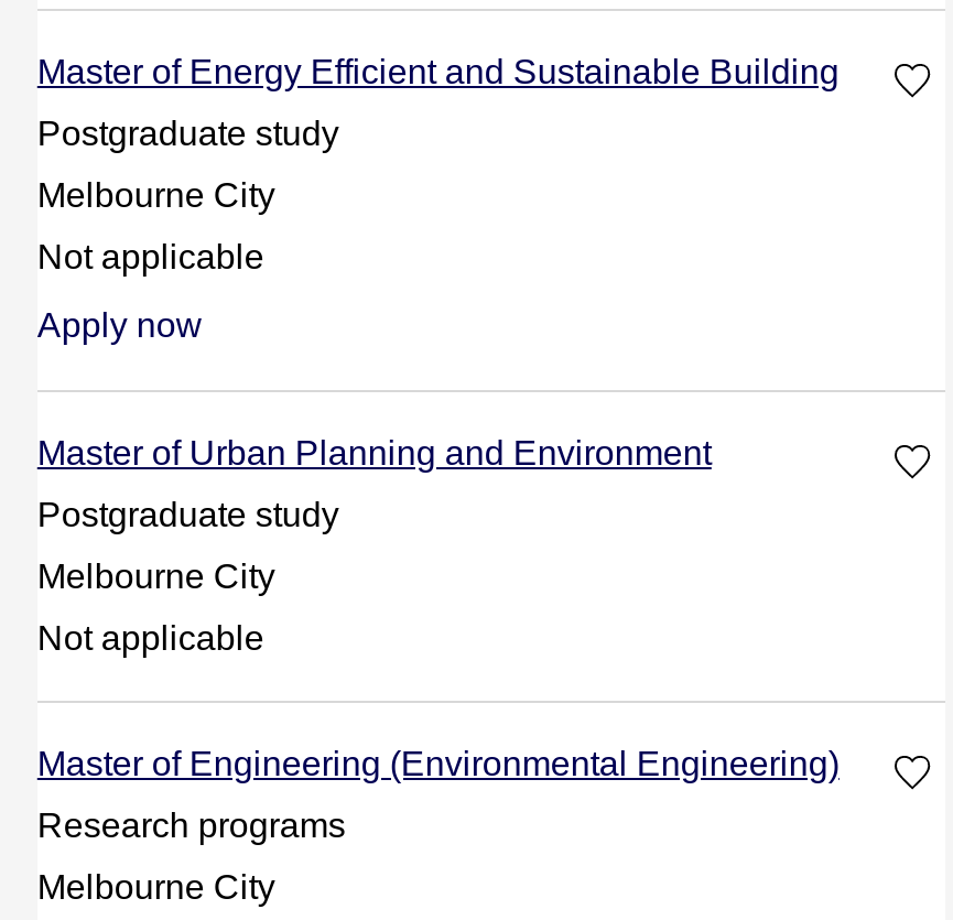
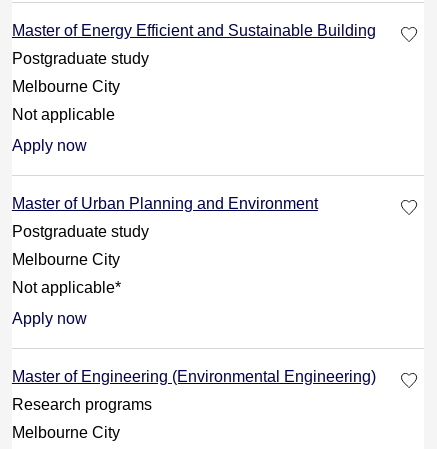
[37,619,264,657] Not applicable -> [12,279,121,327] Not applicable* | Apply now

